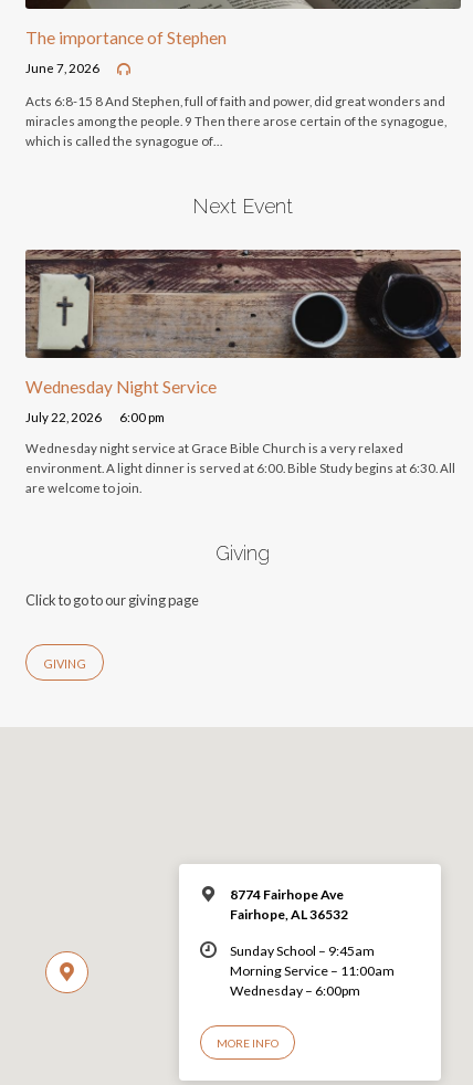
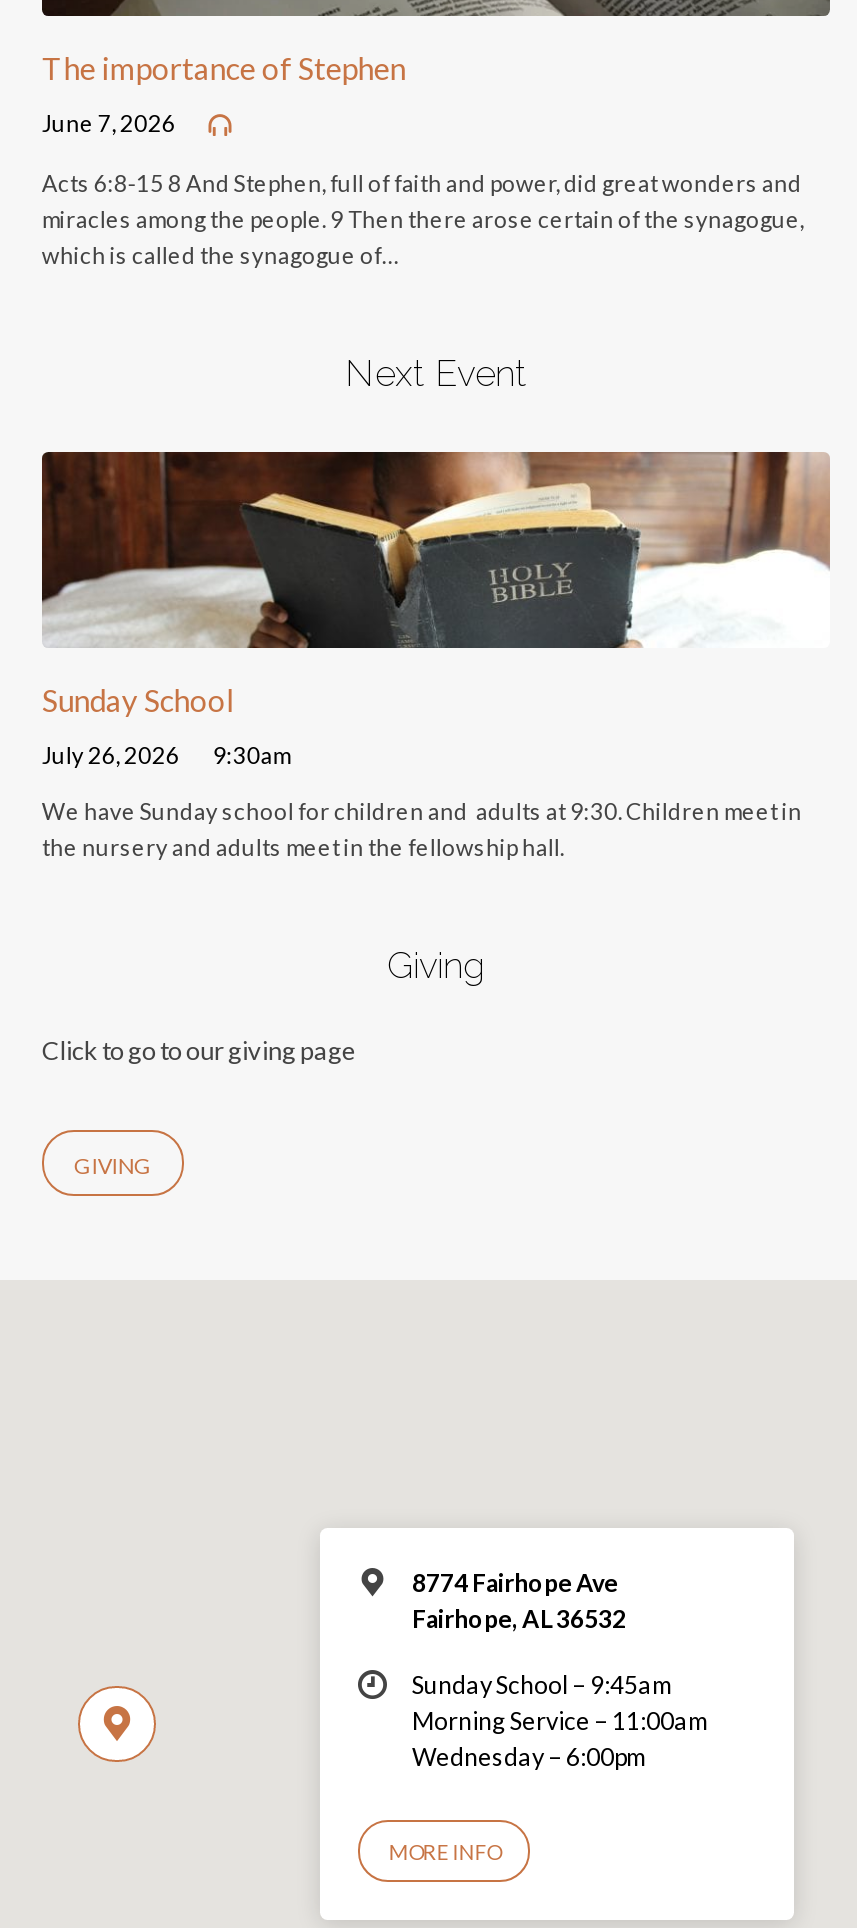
[25,250,462,396] [image] | Wednesday Night Service -> [42,452,830,717] [image] | Sunday School
[25,410,165,424] July 22, 2026 | 6:00 pm -> [42,742,290,768] July 26, 2026 | 9:30am
[25,441,455,495] Wednesday night service at Grace Bible Church is a very relaxed | environment. A light dinner is served at 6:00. Bible Study begins at 6:30. All | are welcome to join. -> [42,798,802,860] We have Sunday school for children and adults at 9:30. Children meet in | the nursery and adults meet in the fellowship hall.

